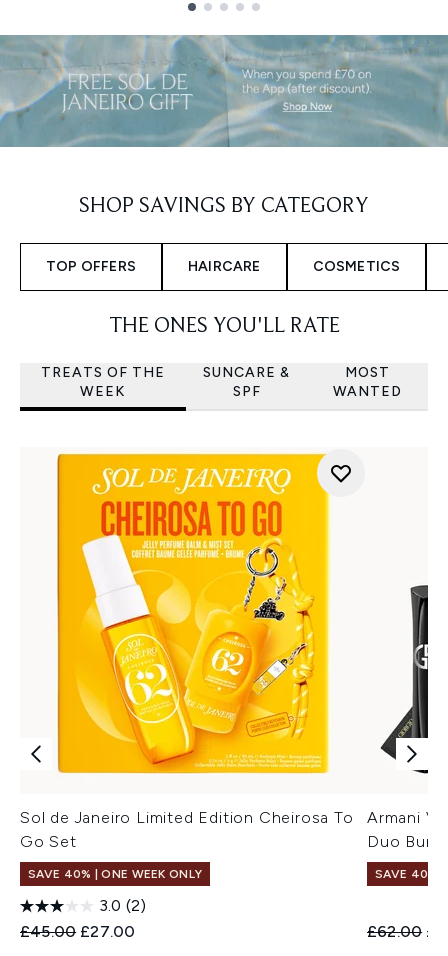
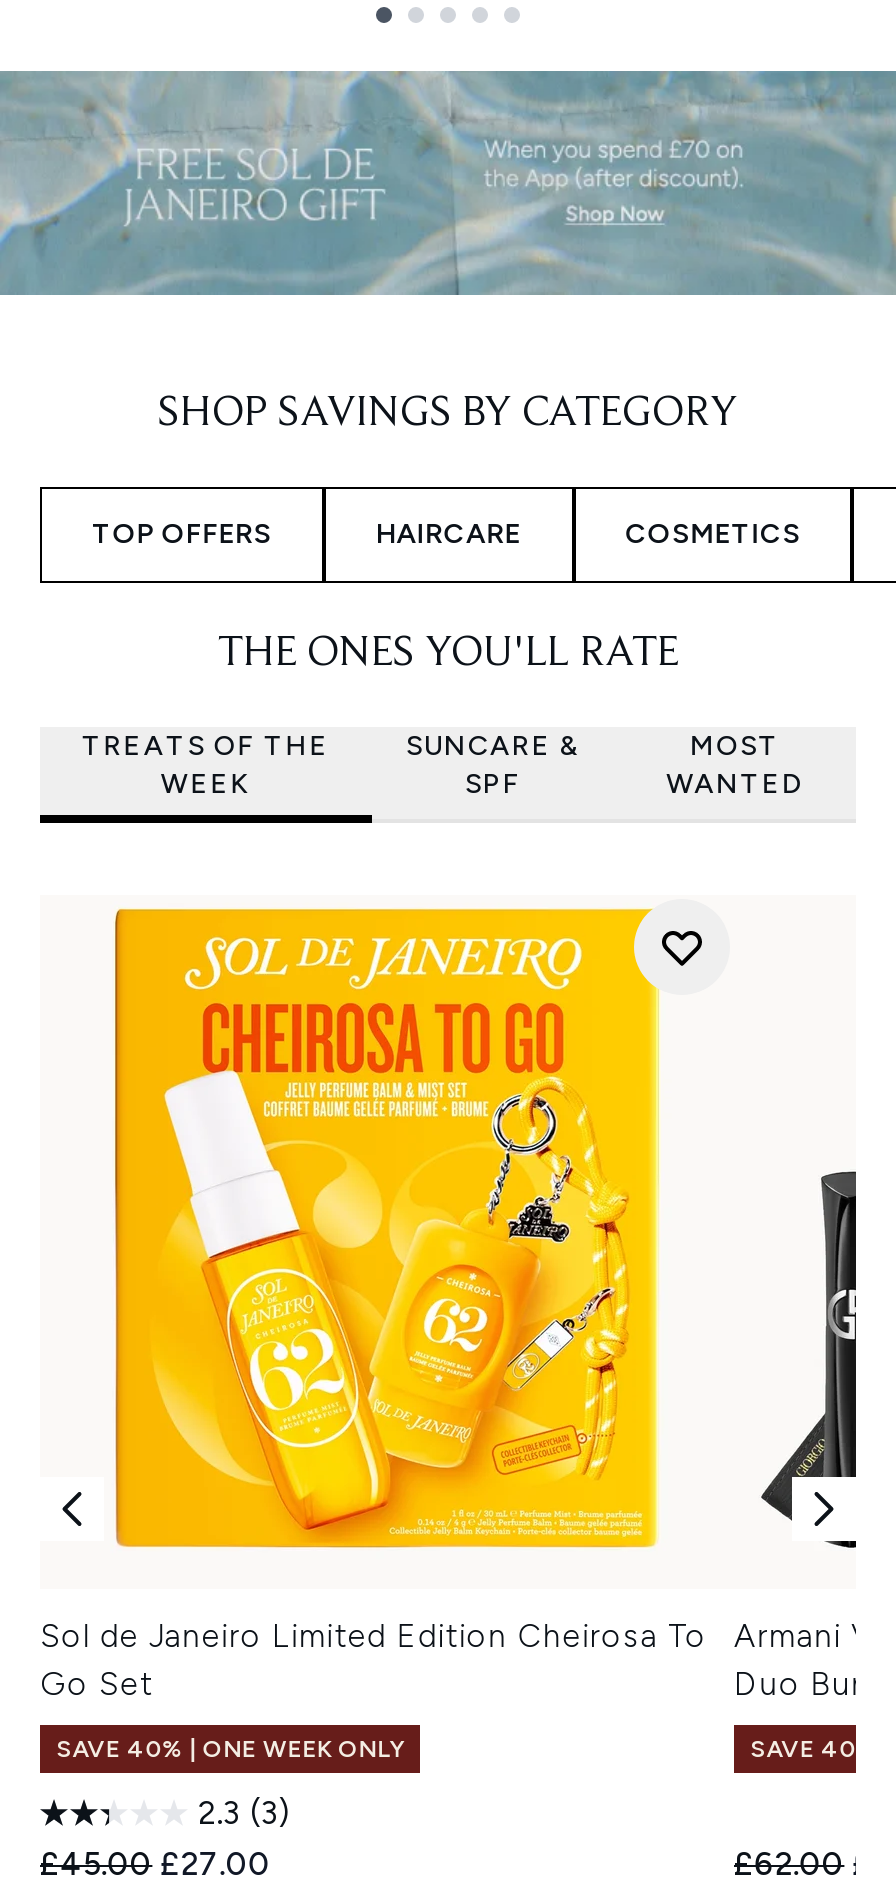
[99,896,146,915] 3.0 (2) -> [198,1793,290,1831] 2.3 (3)

